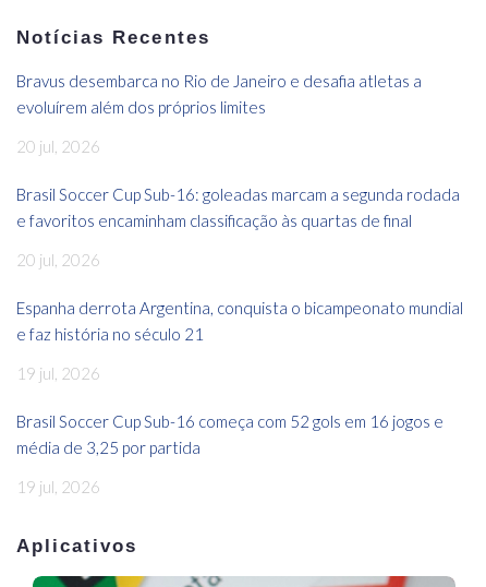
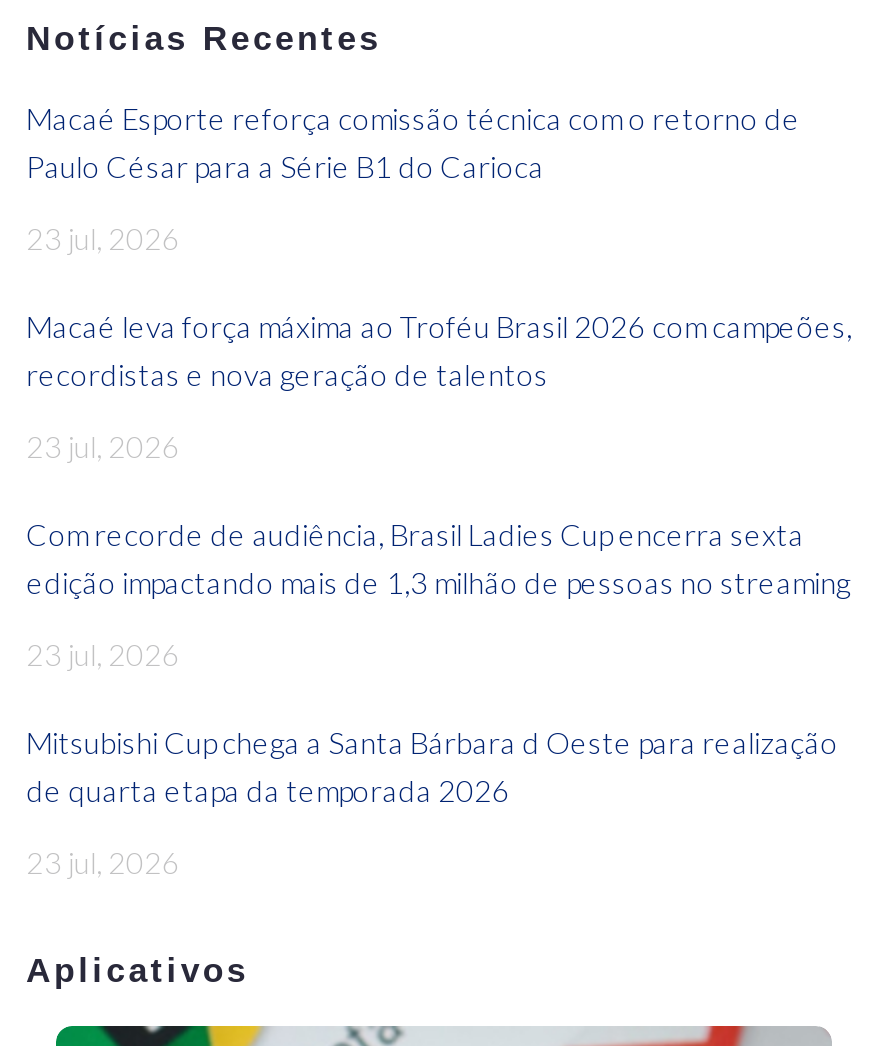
[16,71,422,116] Bravus desembarca no Rio de Janeiro e desafia atletas a | evoluírem além dos próprios limites -> [26,99,800,183] Macaé Esporte reforça comissão técnica com o retorno de | Paulo César para a Série B1 do Carioca
[16,136,100,156] 20 jul, 2026 -> [26,219,180,255] 23 jul, 2026
[16,184,460,230] Brasil Soccer Cup Sub-16: goleadas marcam a segunda rodada | e favoritos encaminham classificação às quartas de final -> [26,307,852,391] Macaé leva força máxima ao Troféu Brasil 2026 com campeões, | recordistas e nova geração de talentos
[16,250,100,269] 20 jul, 2026 -> [26,427,180,463] 23 jul, 2026
[16,298,463,343] Espanha derrota Argentina, conquista o bicampeonato mundial | e faz história no século 21 -> [26,515,850,599] Com recorde de audiência, Brasil Ladies Cup encerra sexta | edição impactando mais de 1,3 milhão de pessoas no streaming
[16,363,100,383] 19 jul, 2026 -> [26,635,180,671] 23 jul, 2026
[16,411,444,457] Brasil Soccer Cup Sub-16 começa com 52 gols em 16 jogos e | média de 3,25 por partida -> [26,723,838,807] Mitsubishi Cup chega a Santa Bárbara d Oeste para realização | de quarta etapa da temporada 2026
[16,476,100,496] 19 jul, 2026 -> [26,843,180,879] 23 jul, 2026

